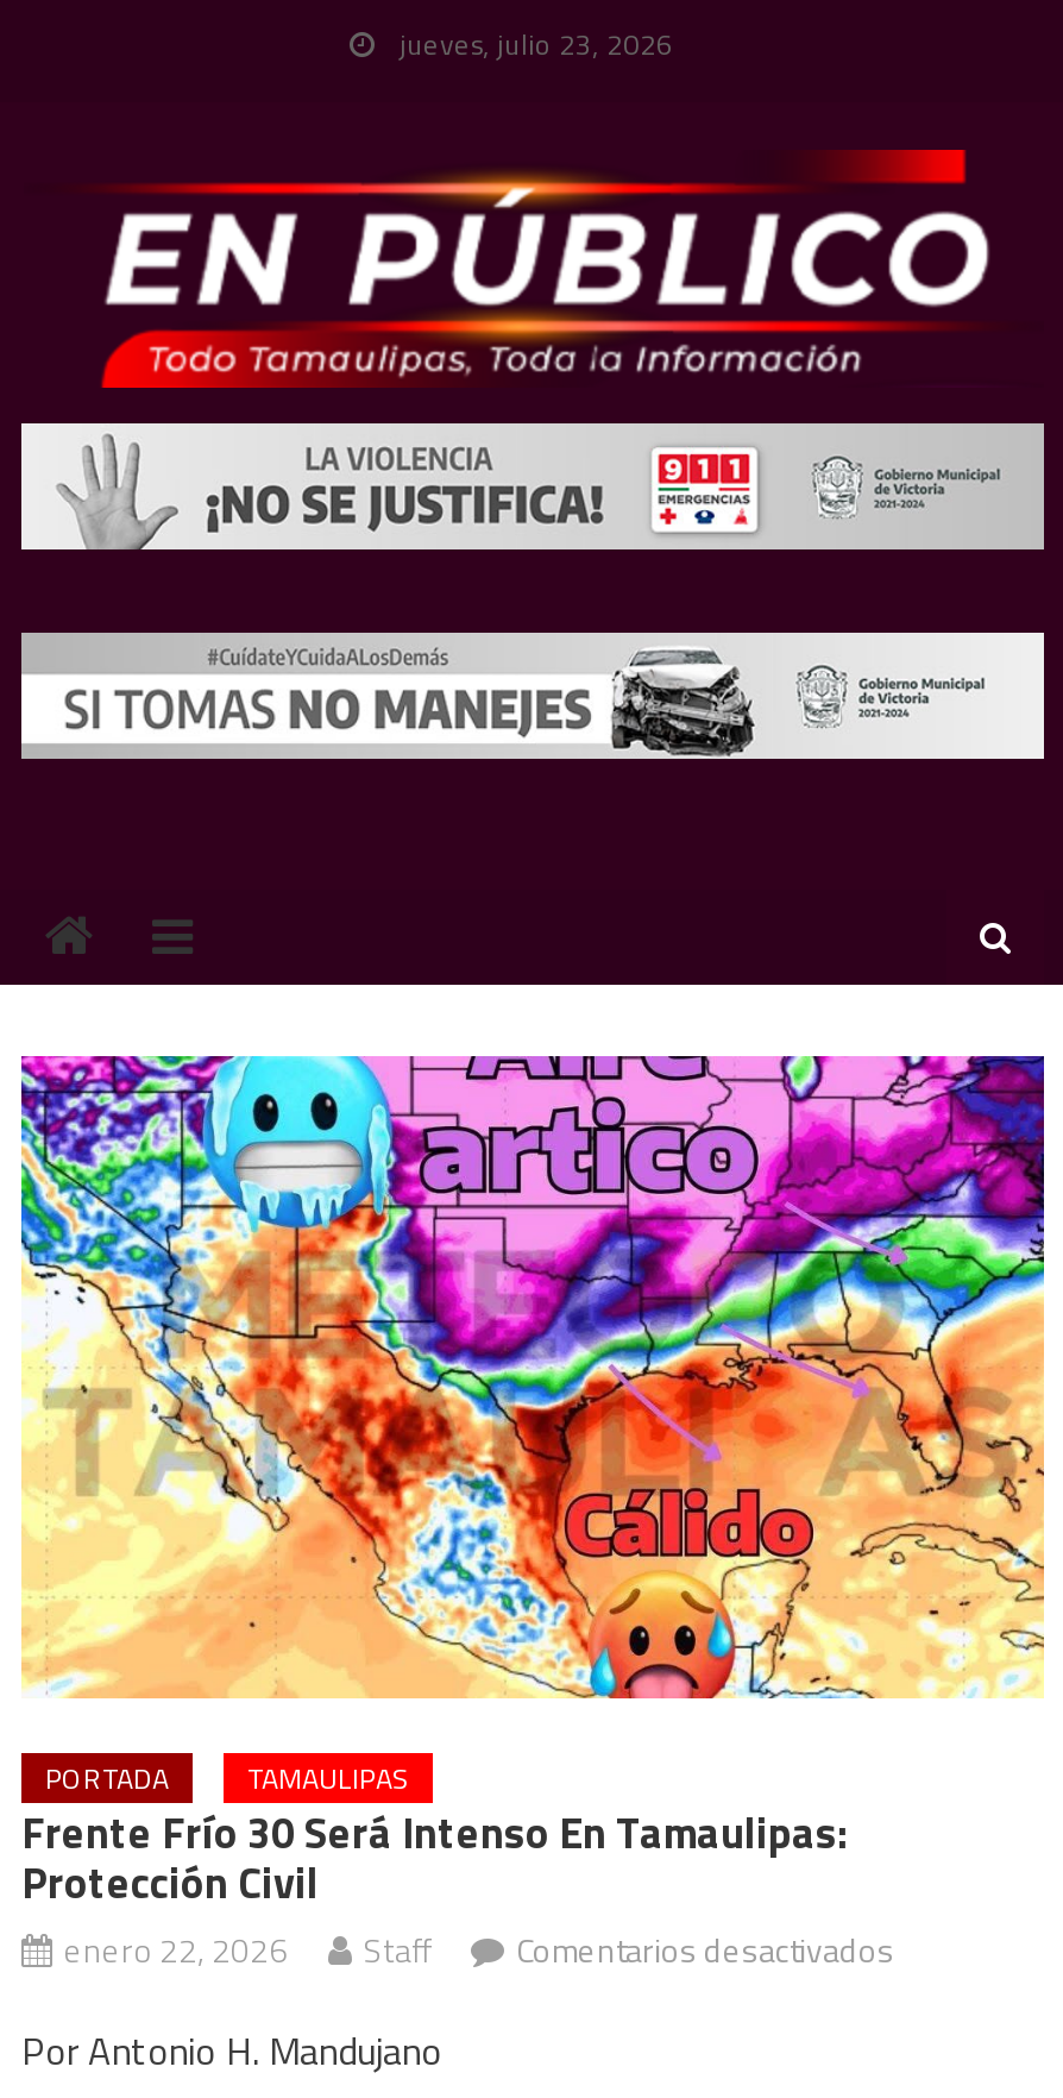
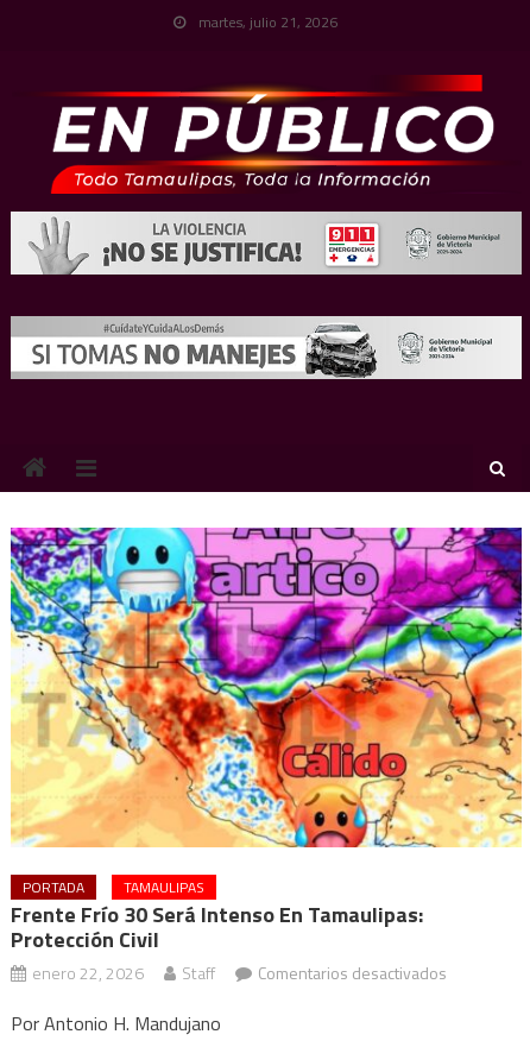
[392,21,673,67] jueves, julio 23, 2026 -> [195,11,337,33] martes, julio 21, 2026

